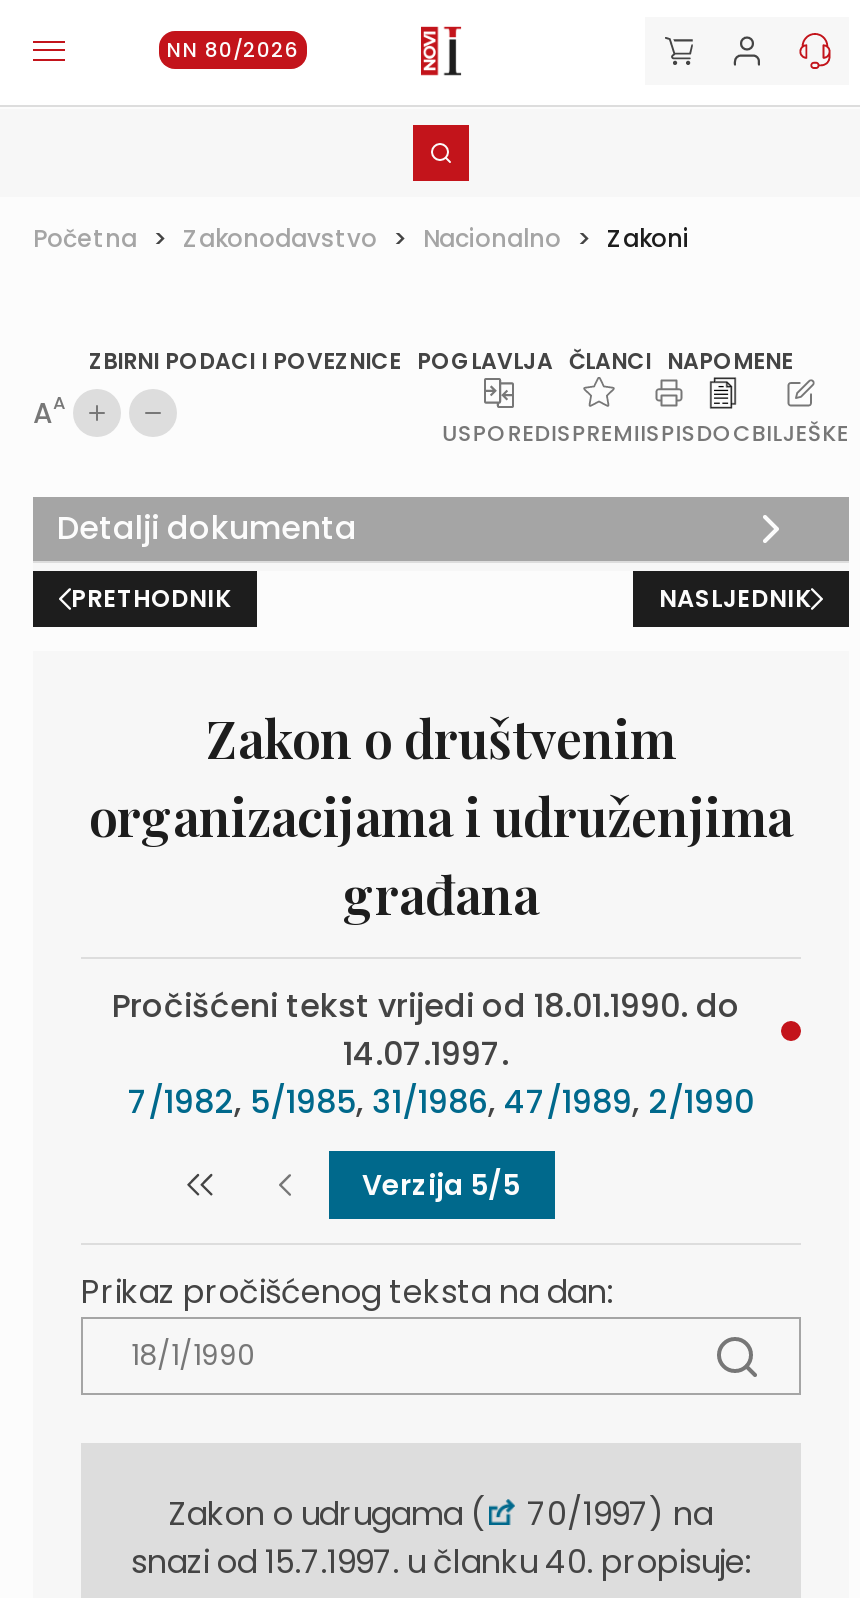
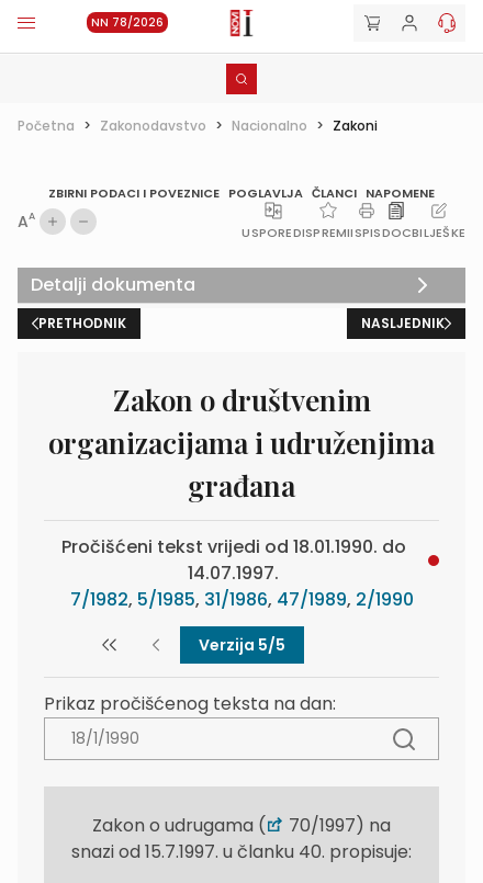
[167,35,299,65] NN 80/2026 -> [91,14,164,31] NN 78/2026

